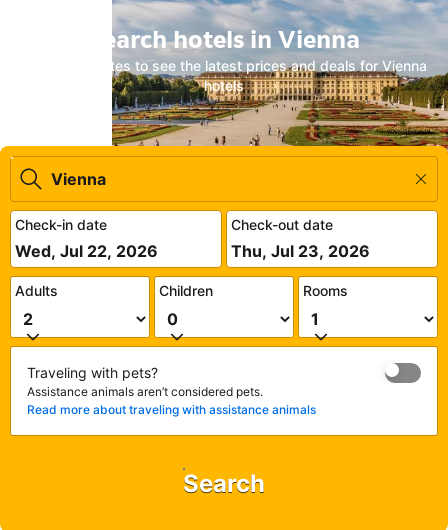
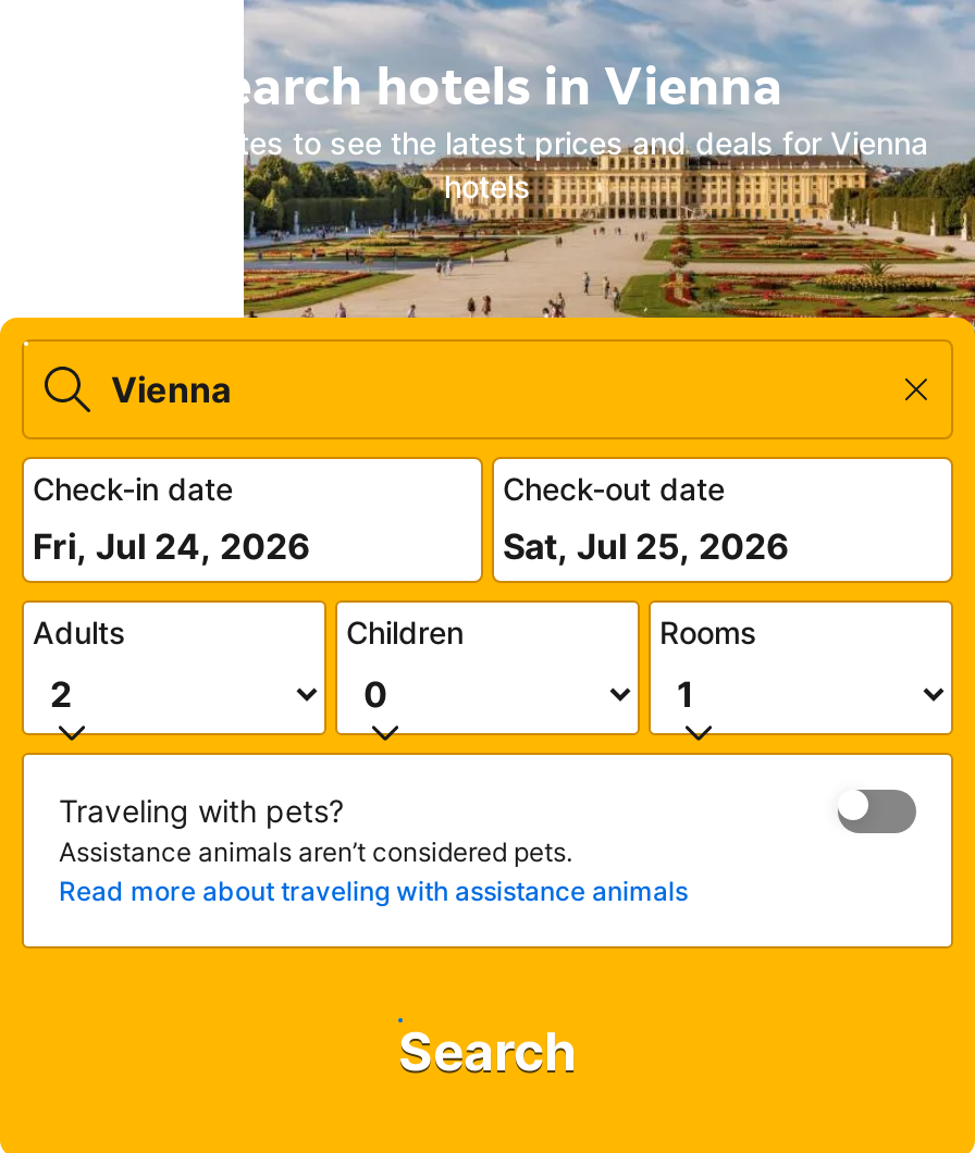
[15,241,158,261] Wed, Jul 22, 2026 -> [33,524,311,568] Fri, Jul 24, 2026
[231,241,370,261] Thu, Jul 23, 2026 -> [503,524,790,568] Sat, Jul 25, 2026

